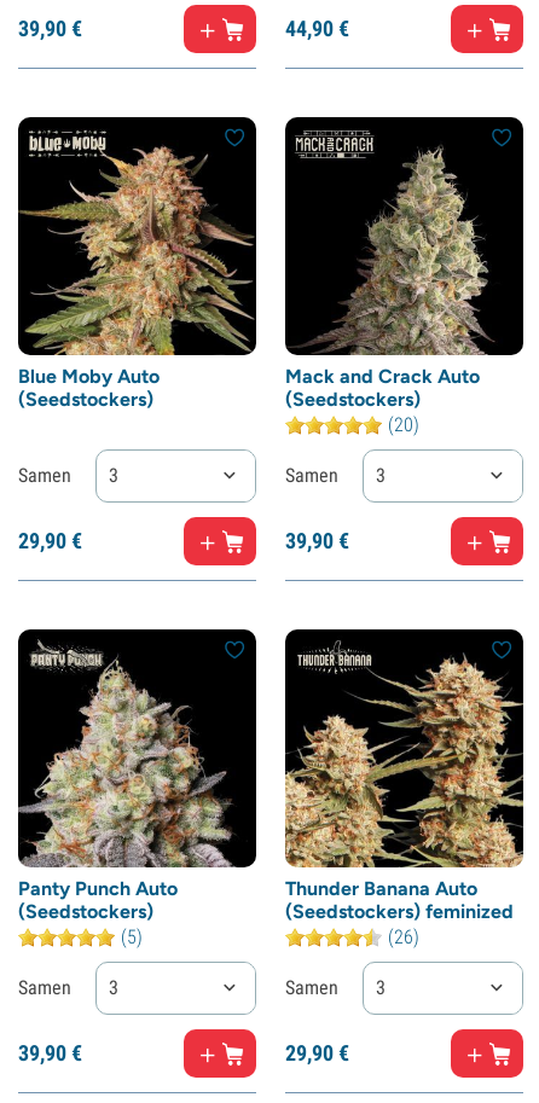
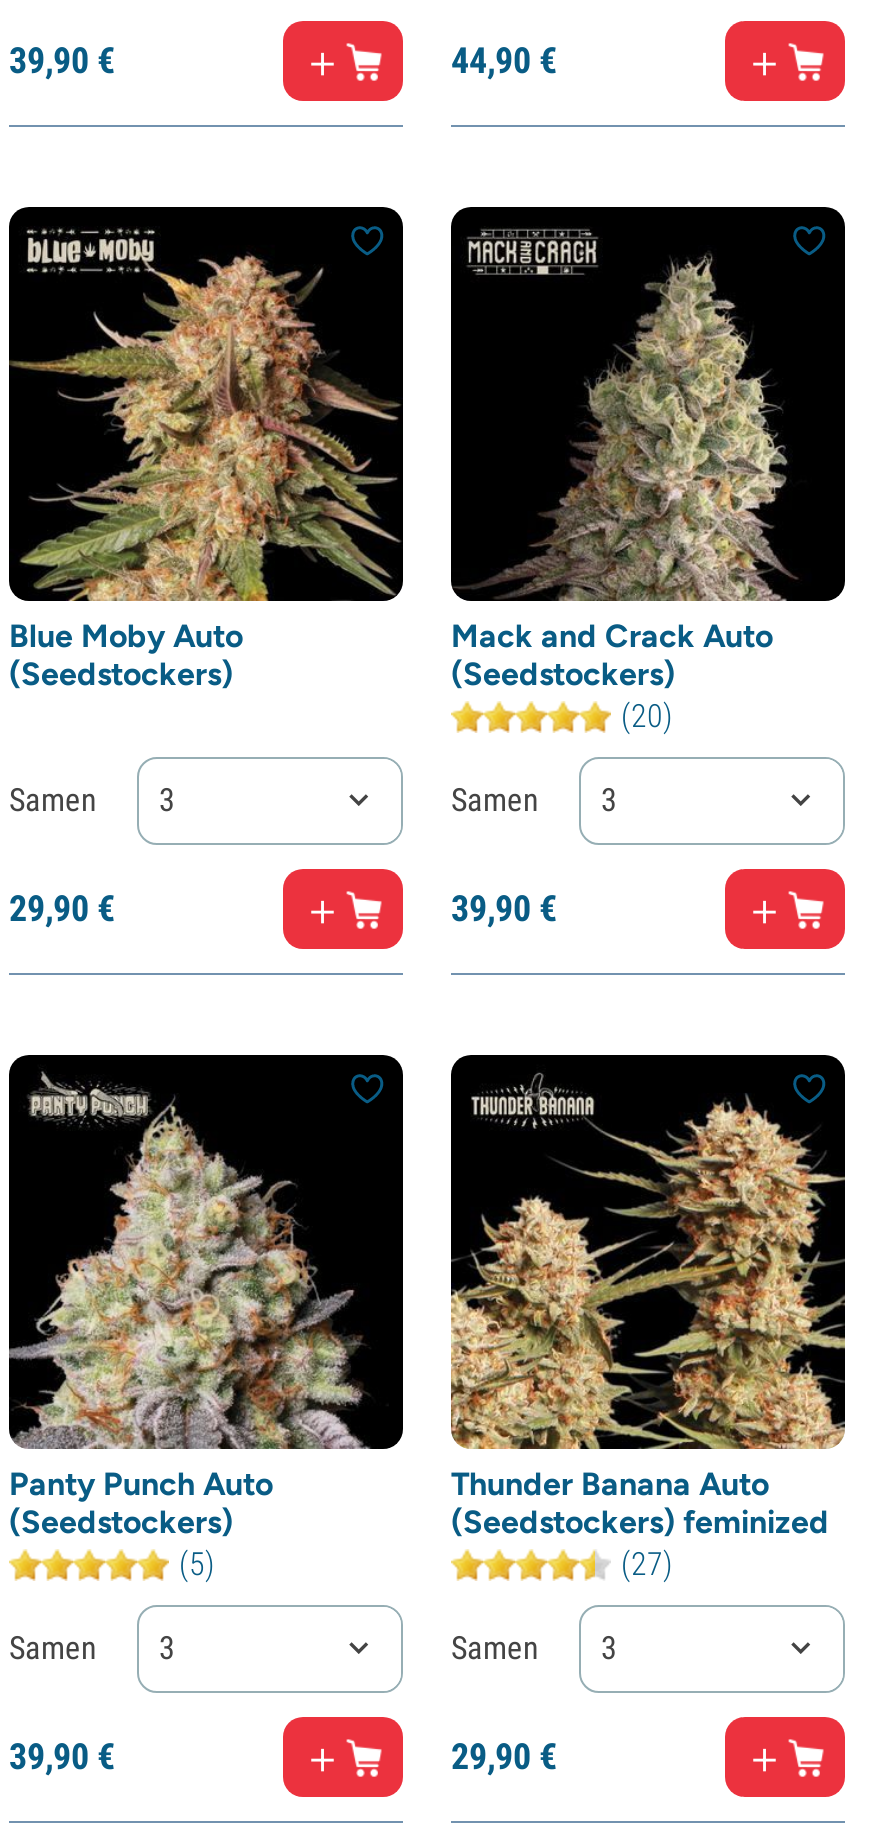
[388,925,419,948] (26) -> [621,1545,673,1583] (27)

